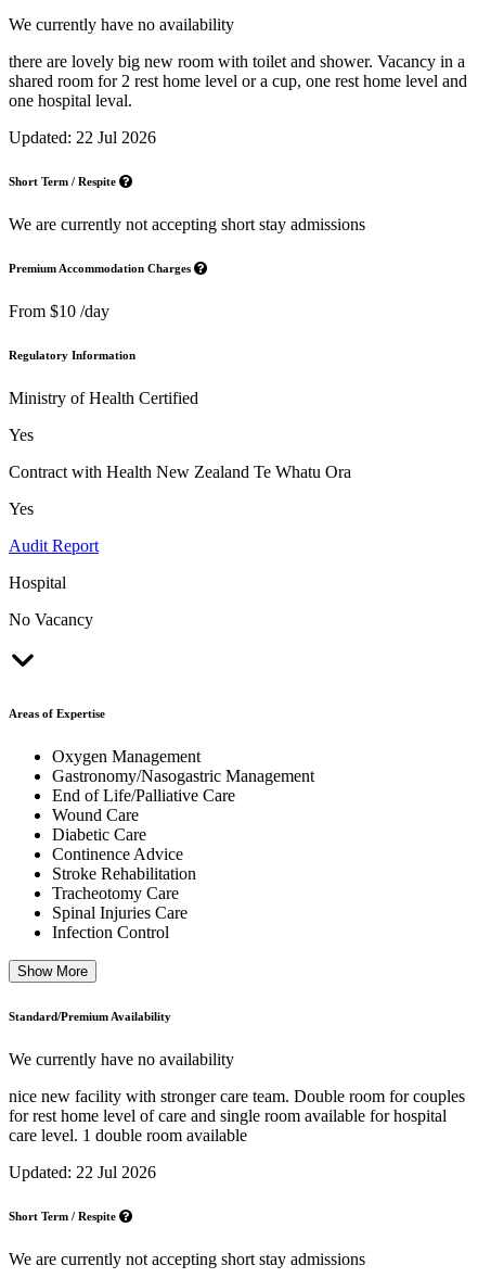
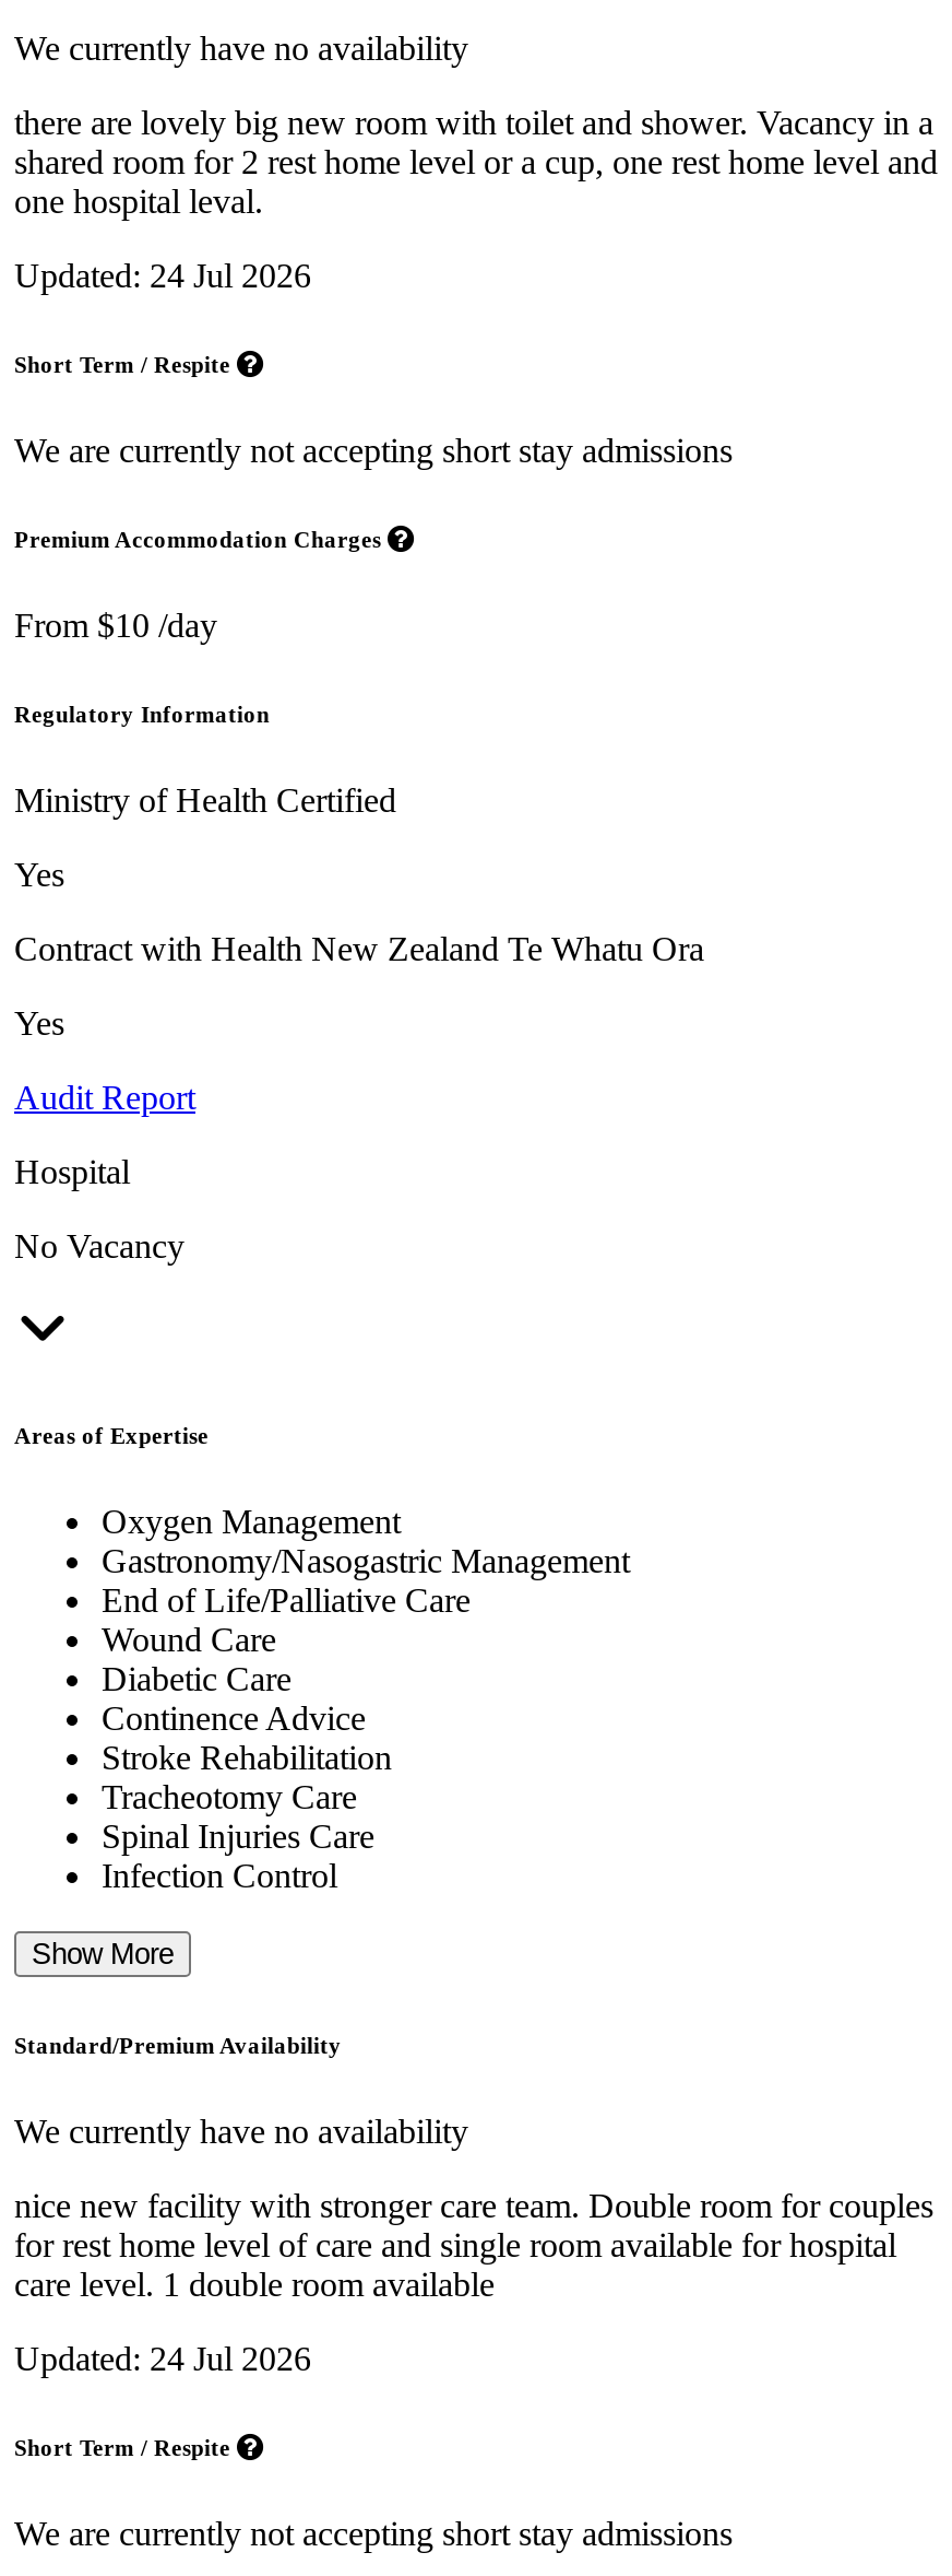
[9,128,156,146] Updated: 22 Jul 2026 -> [14,257,311,294] Updated: 24 Jul 2026
[9,1162,156,1181] Updated: 22 Jul 2026 -> [14,2339,311,2376] Updated: 24 Jul 2026

